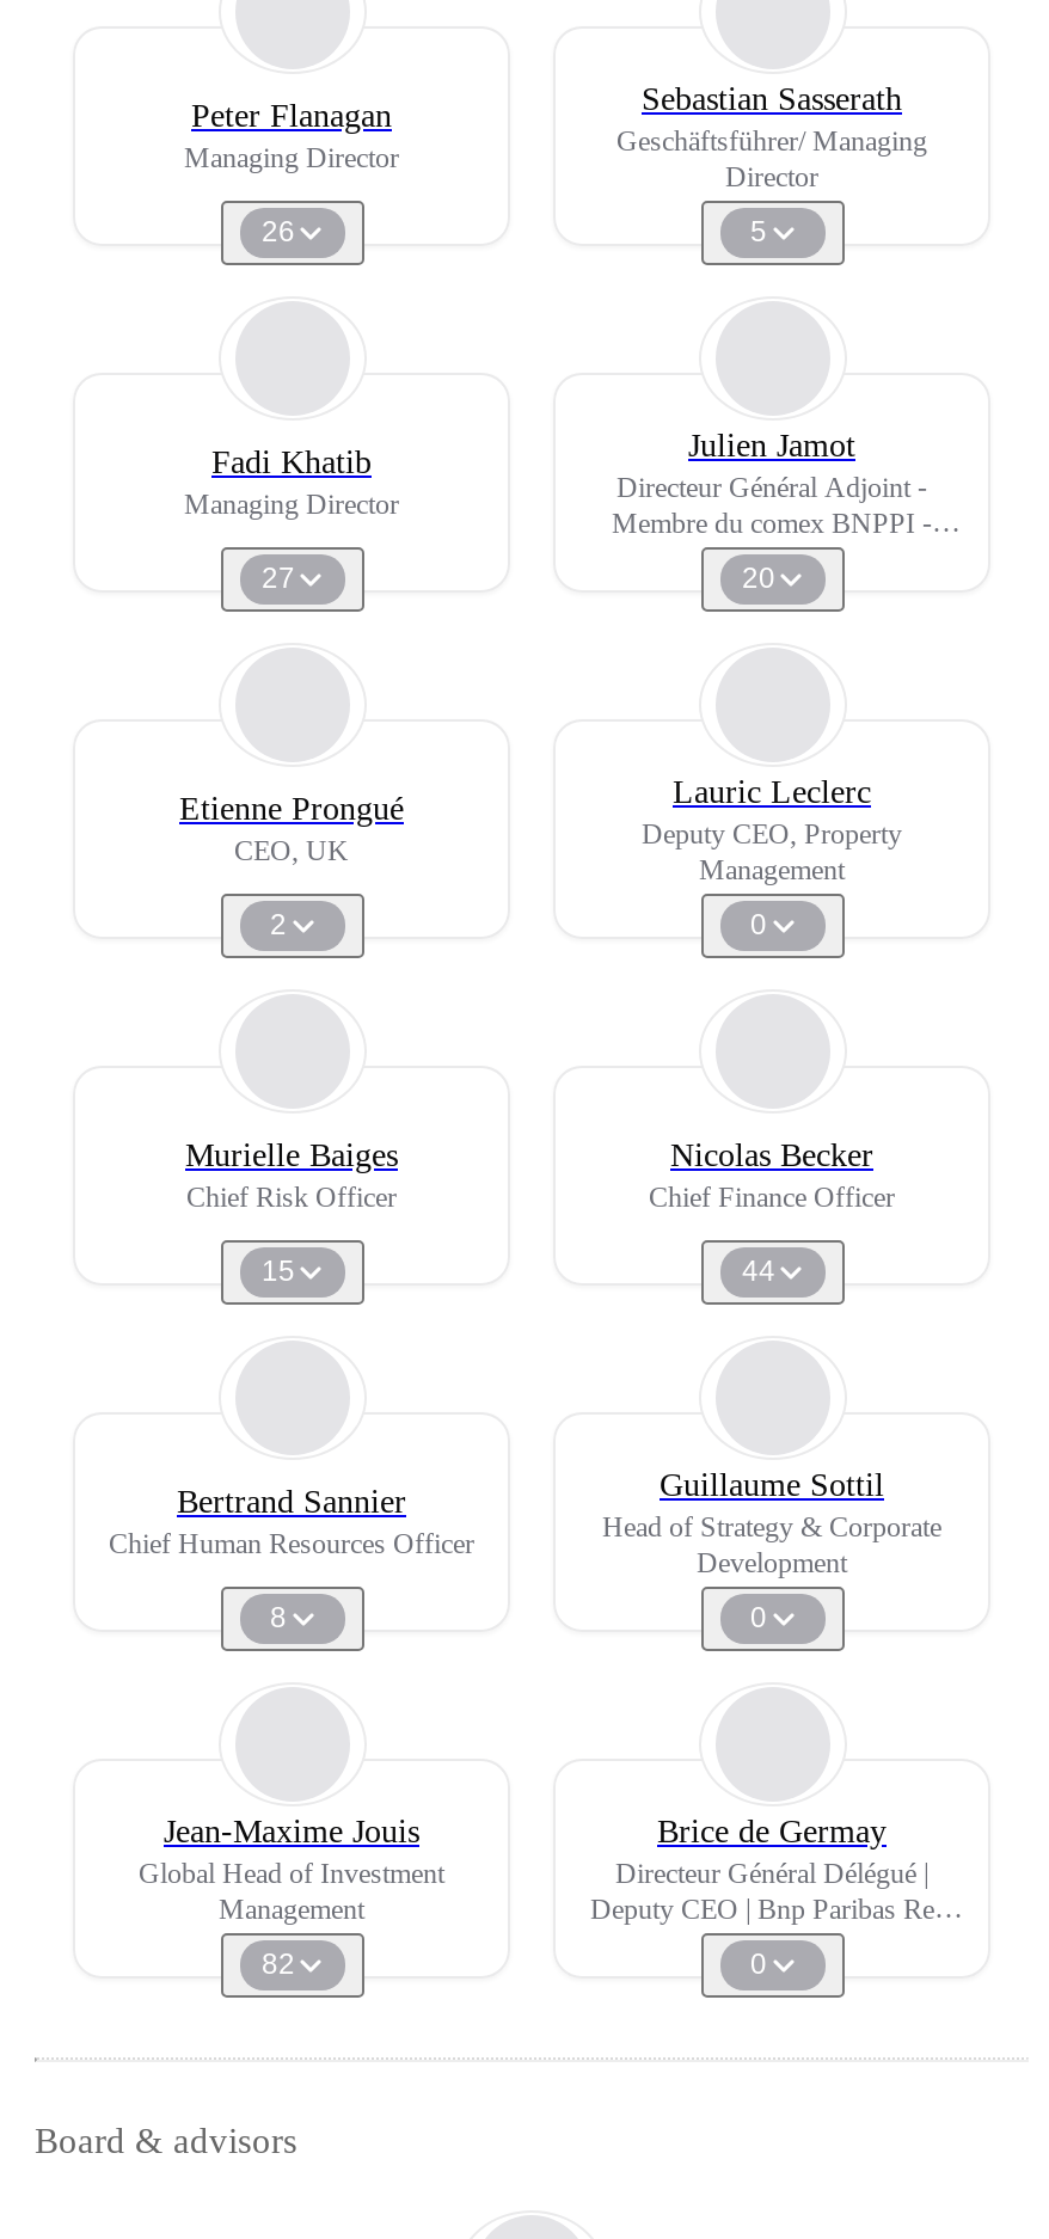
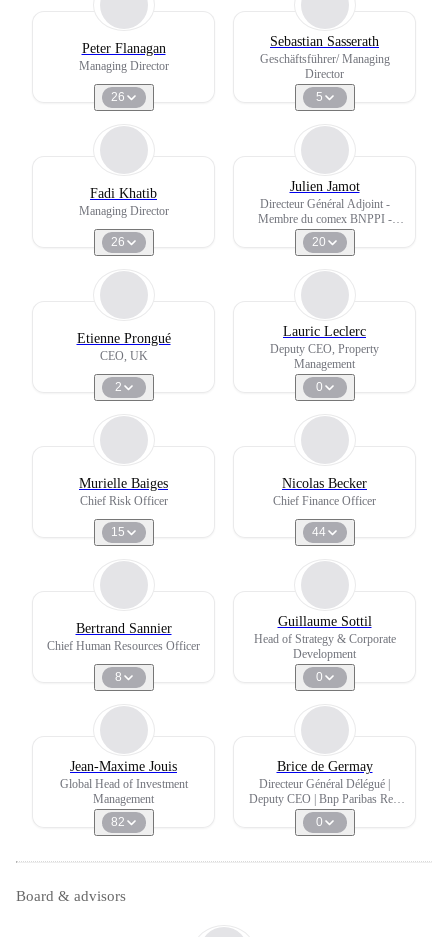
[262,562,295,595] 27 -> [111,235,125,249] 26

